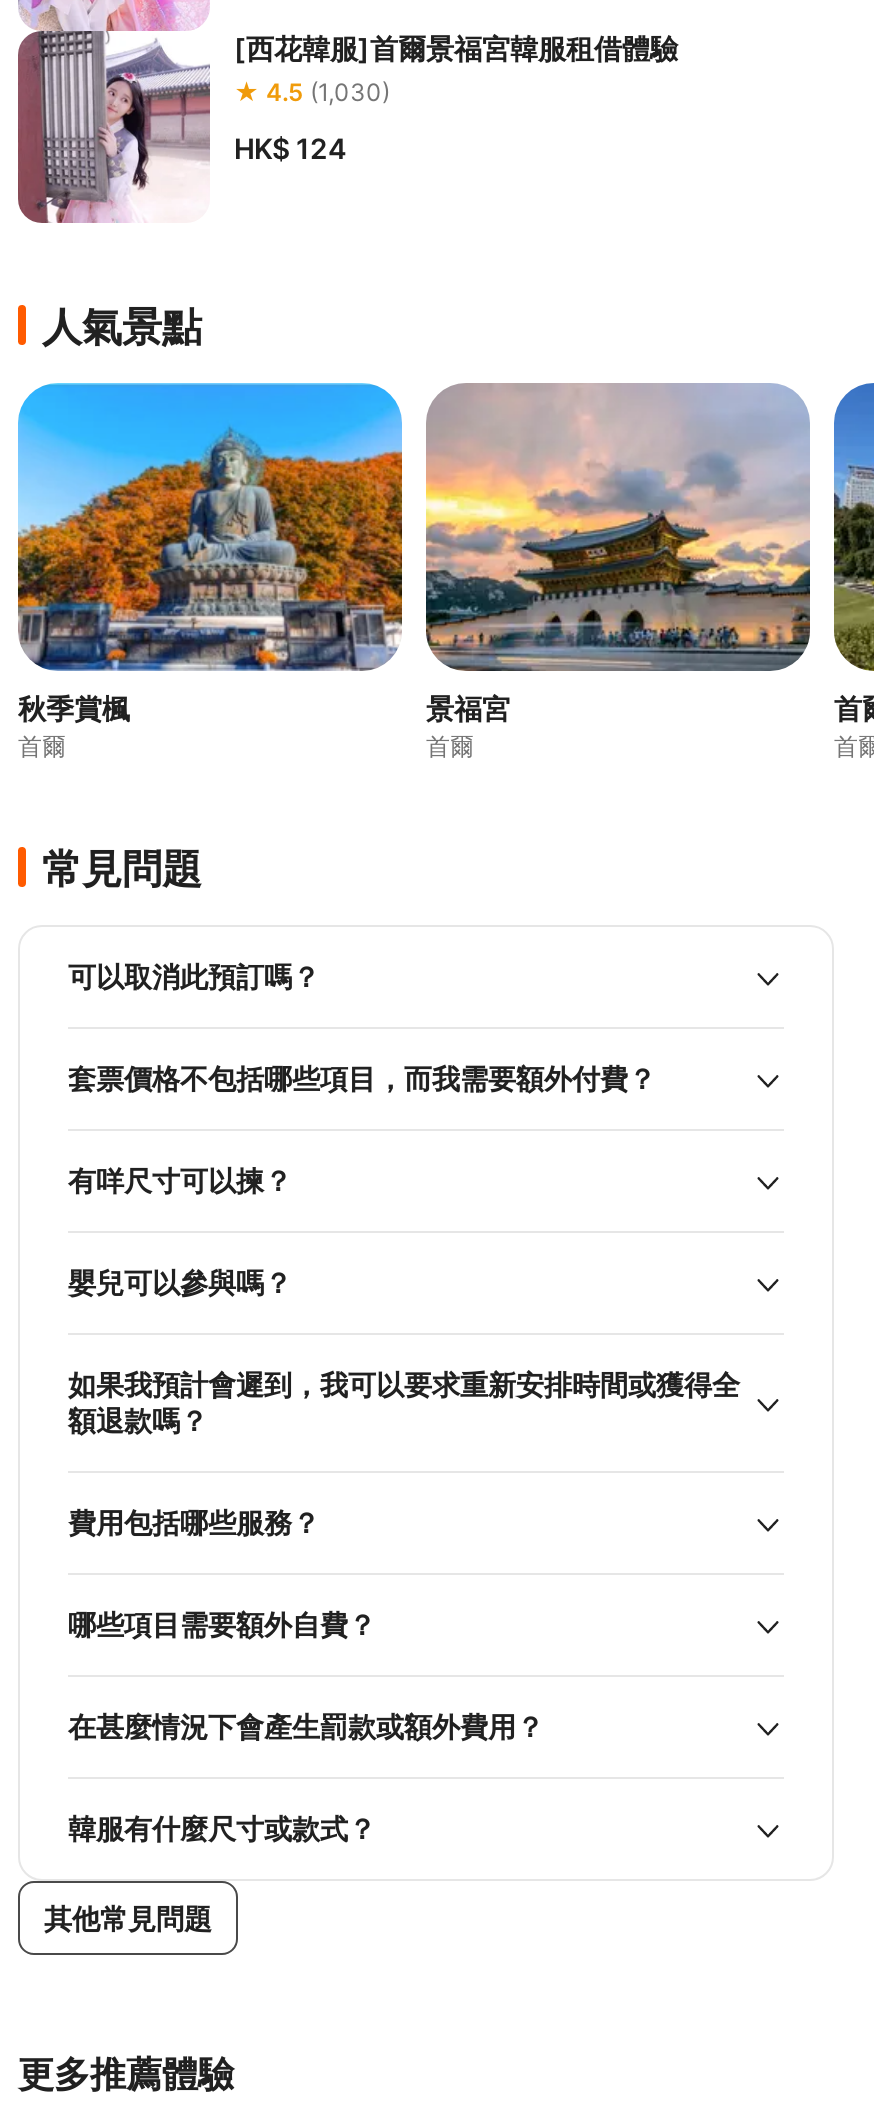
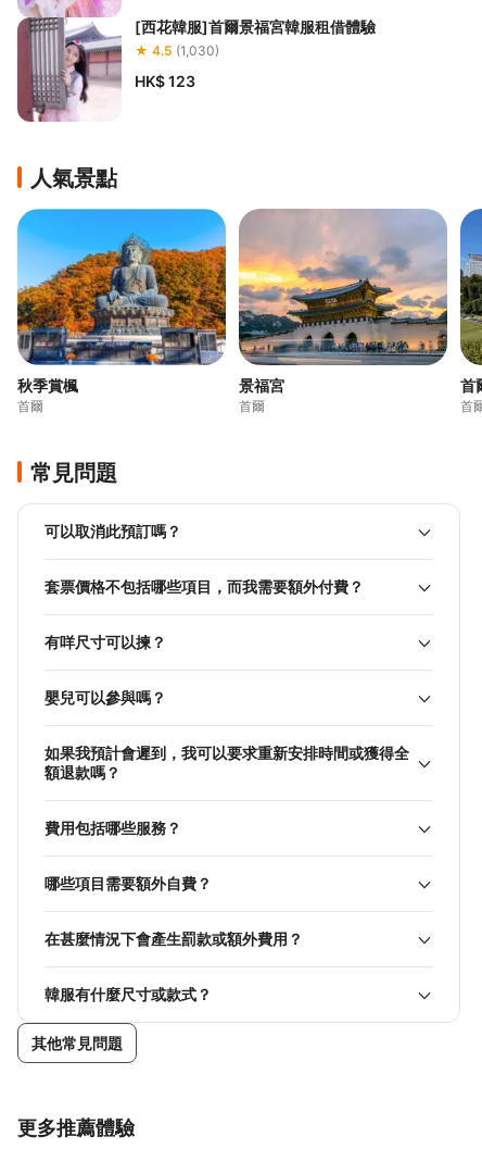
[234,132,346,166] HK$ 124 -> [135,72,195,90] HK$ 123

